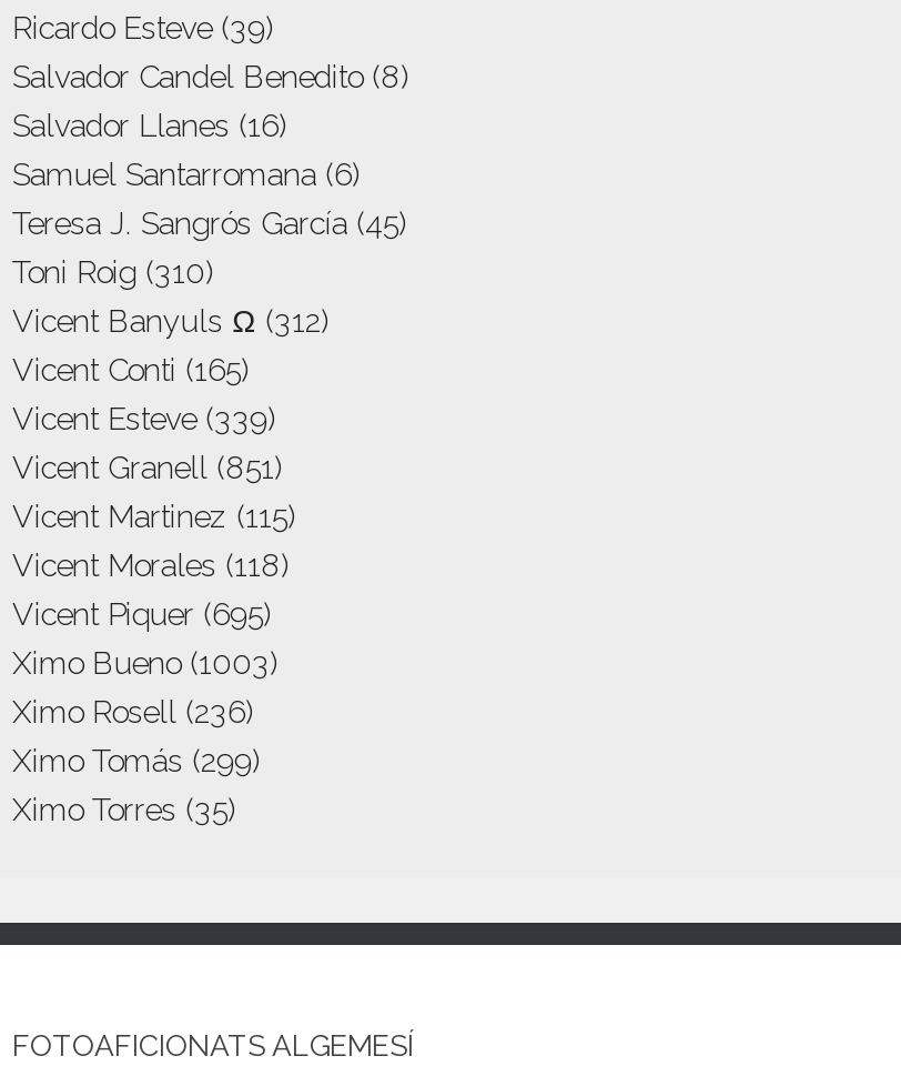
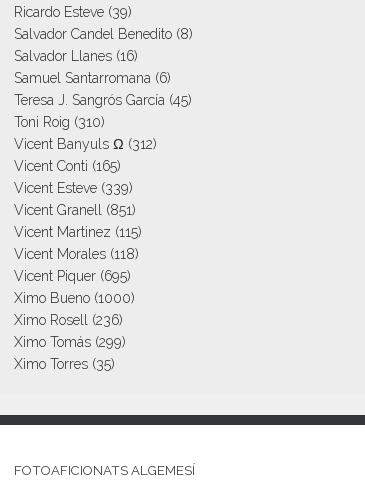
[12,644,279,680] Ximo Bueno (1003) -> [14,290,135,306] Ximo Bueno (1000)

